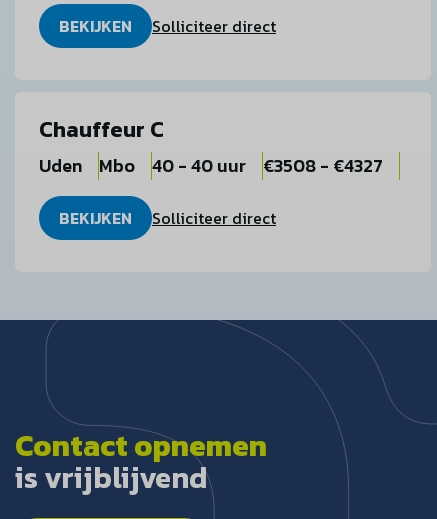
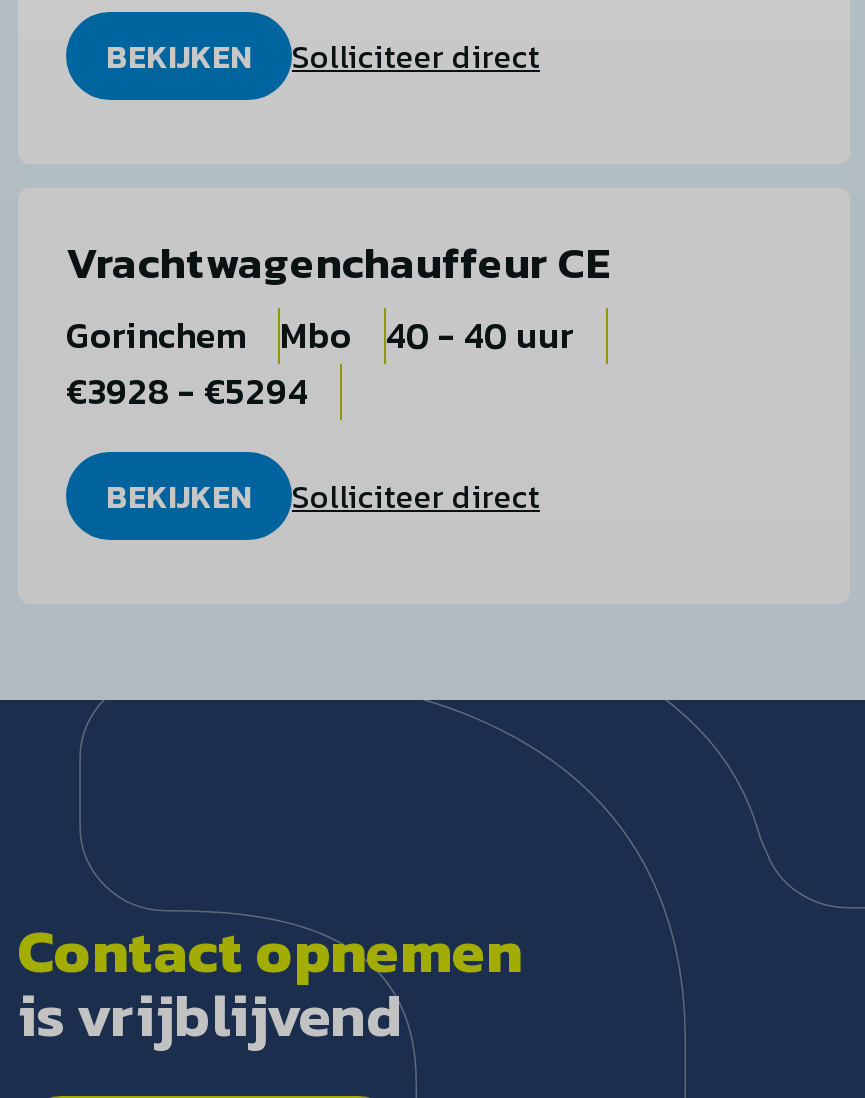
[39,113,164,179] Chauffeur C | Uden -> [66,231,610,363] Vrachtwagenchauffeur CE | Gorinchem
[263,152,383,179] €3508 - €4327 -> [66,365,308,419] €3928 - €5294

